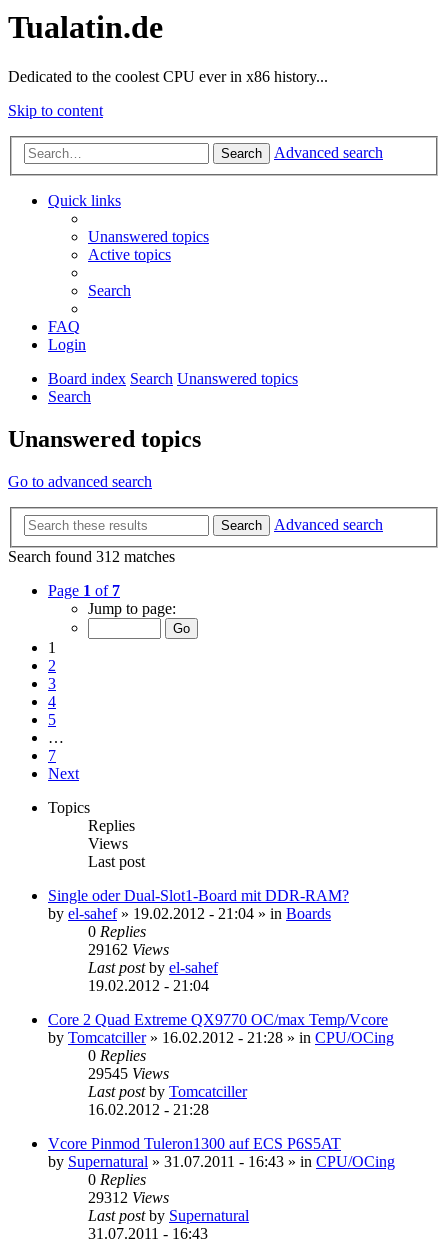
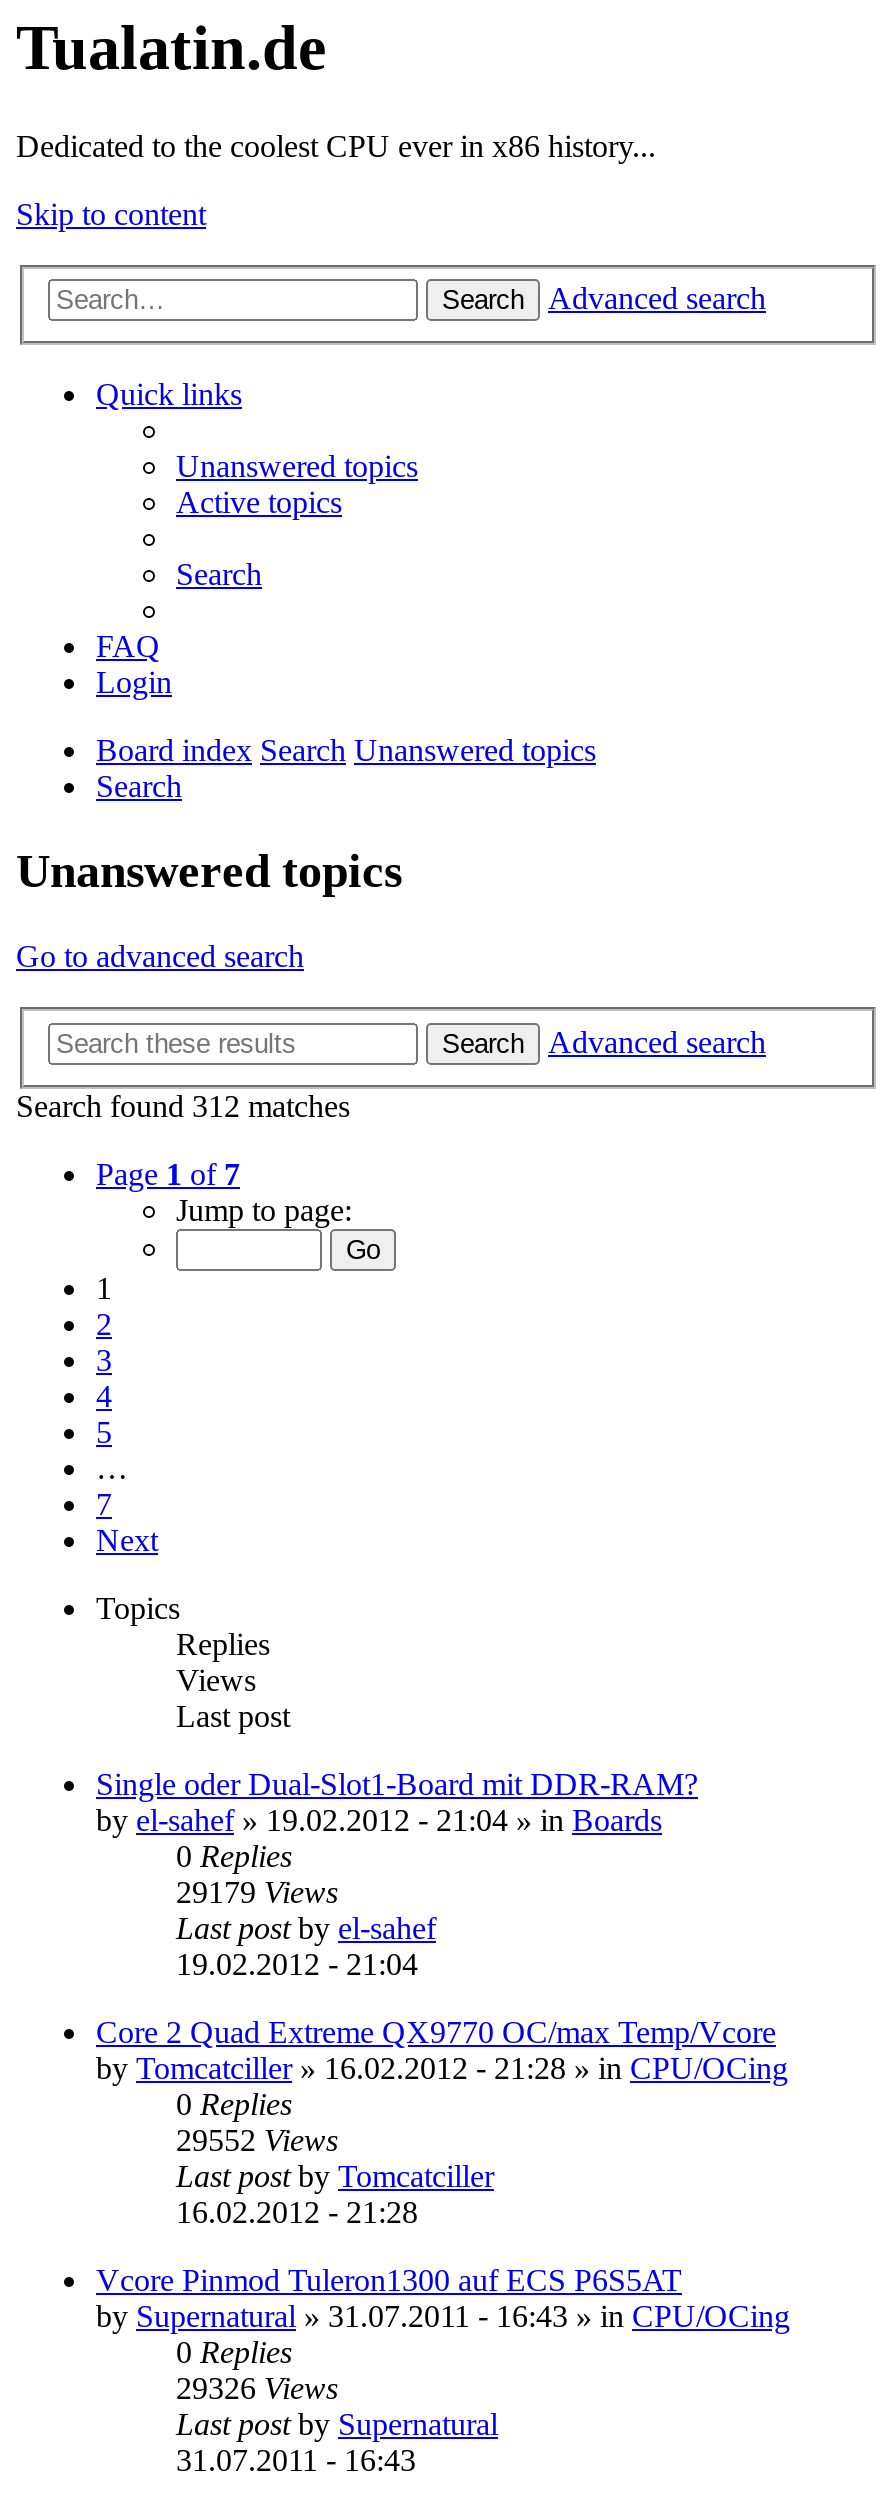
[88,941,169,958] 29162 Views -> [176,1875,338,1909] 29179 Views
[88,1065,169,1082] 29545 Views -> [176,2123,338,2157] 29552 Views
[88,1189,169,1206] 29312 Views -> [176,2371,338,2405] 29326 Views

